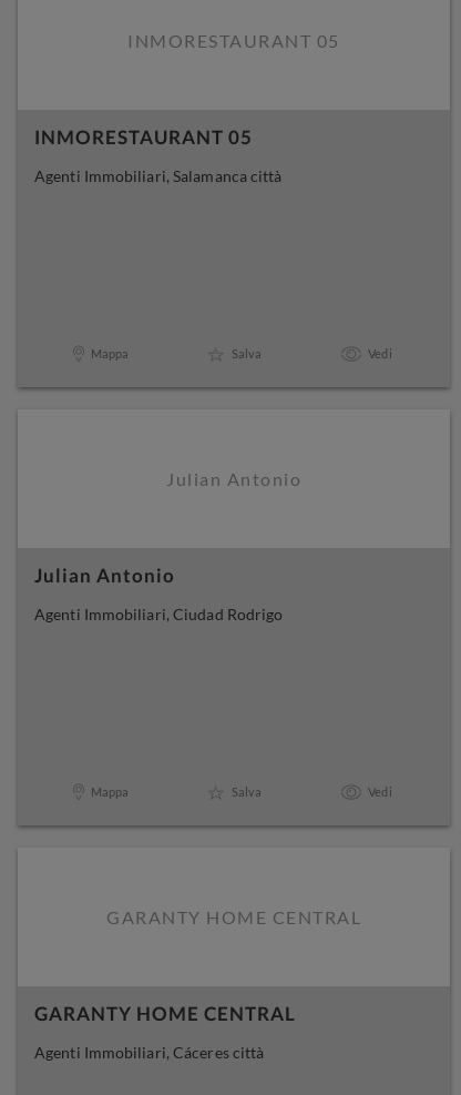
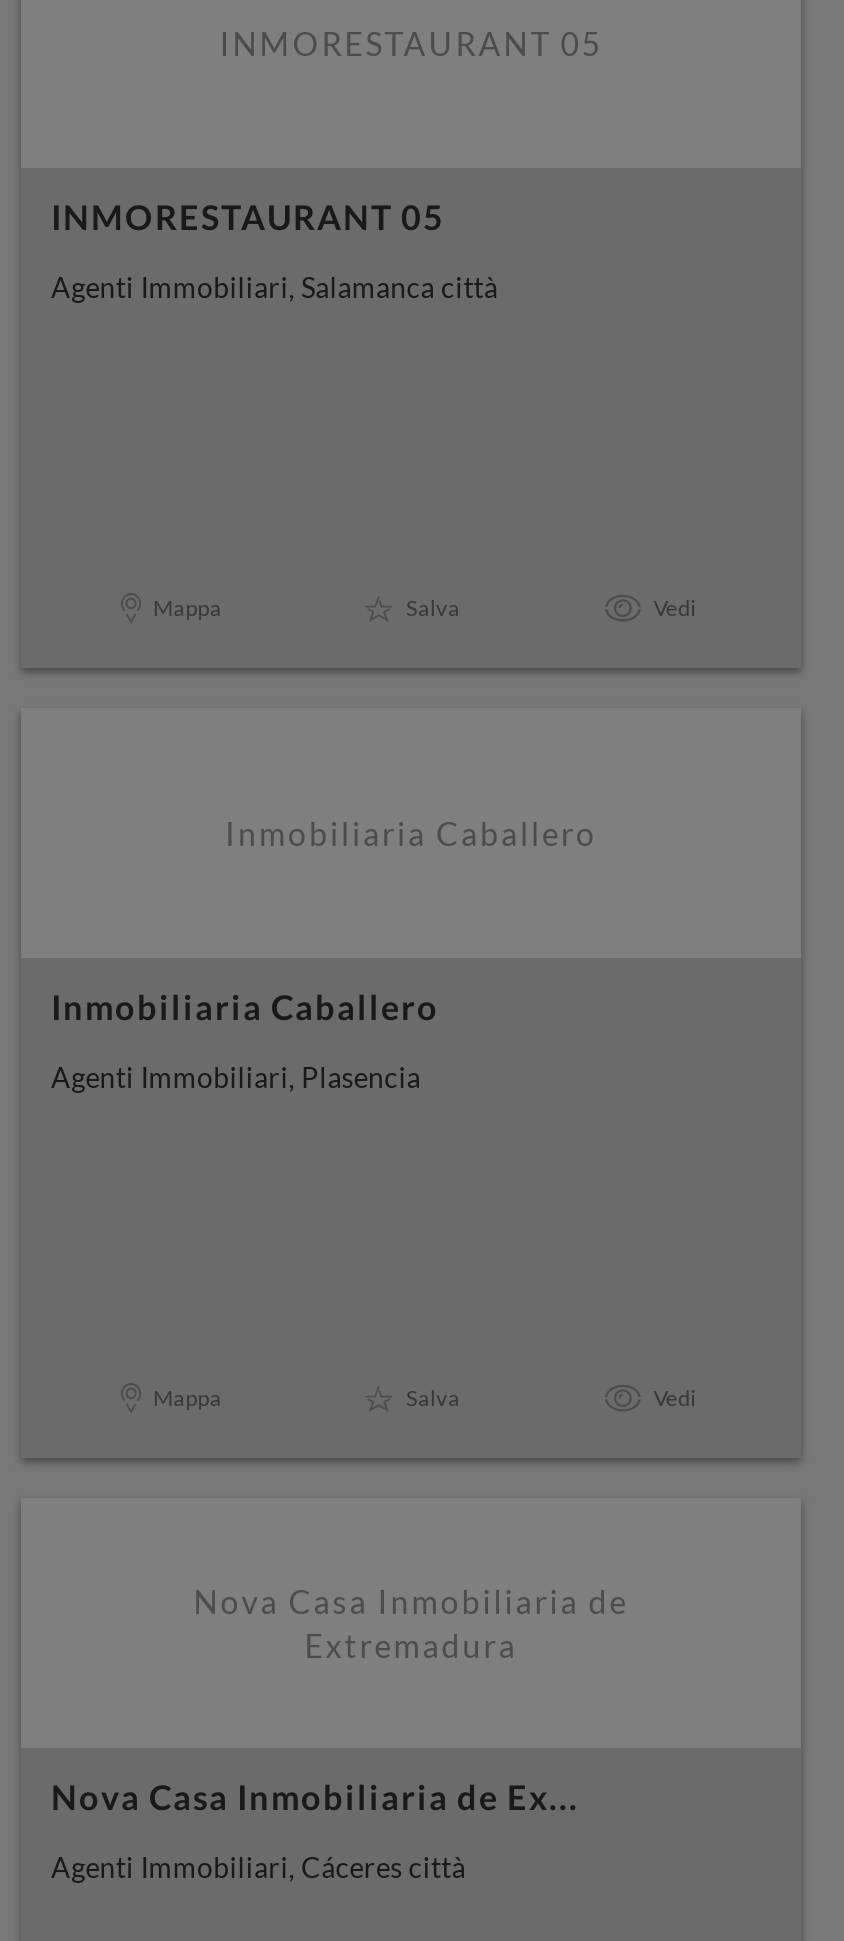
[166,468,301,489] Julian Antonio -> [225,813,597,851] Inmobiliaria Caballero
[34,564,175,587] Julian Antonio -> [51,986,439,1028] Inmobiliaria Caballero
[34,605,283,624] Agenti Immobiliari, Ciudad Rodrigo -> [51,1061,421,1095] Agenti Immobiliari, Plasencia
[106,906,361,927] GARANTY HOME CENTRAL -> [193,1581,629,1663] Nova Casa Inmobiliaria de | Extremadura
[34,1002,296,1025] GARANTY HOME CENTRAL -> [51,1776,579,1818] Nova Casa Inmobiliaria de Ex...

